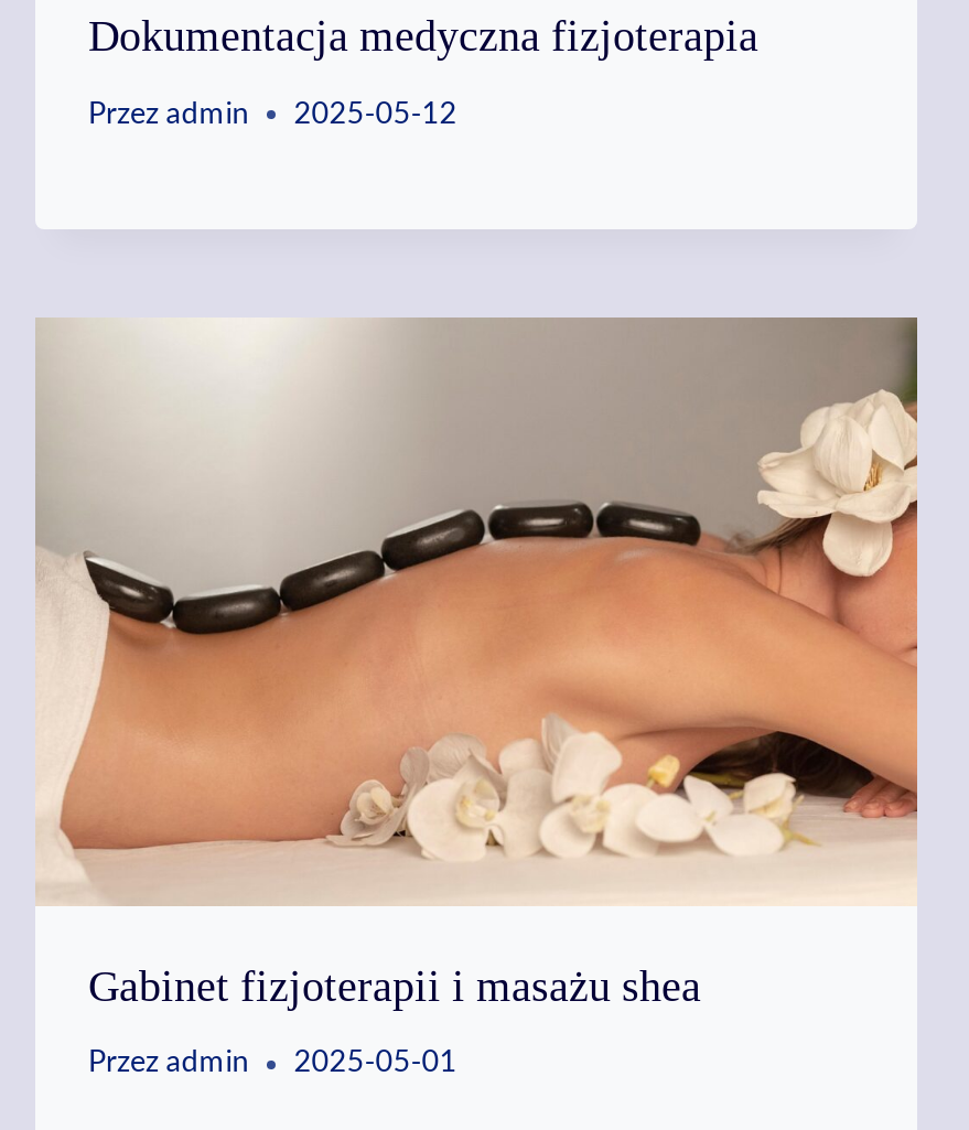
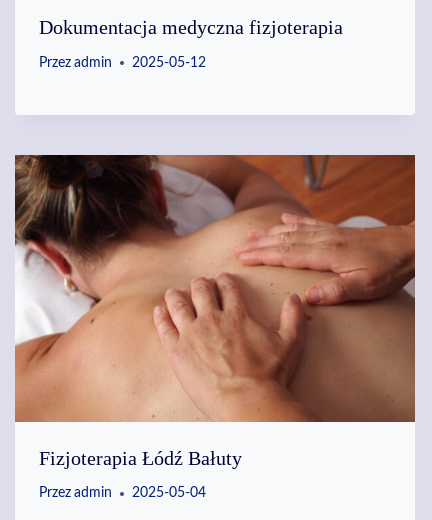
[35,318,919,1009] [image] | Gabinet fizjoterapii i masażu shea -> [14,154,416,469] [image] | Fizjoterapia Łódź Bałuty
[88,1048,457,1079] Przez admin 2025-05-01 -> [39,486,206,500] Przez admin 2025-05-04

